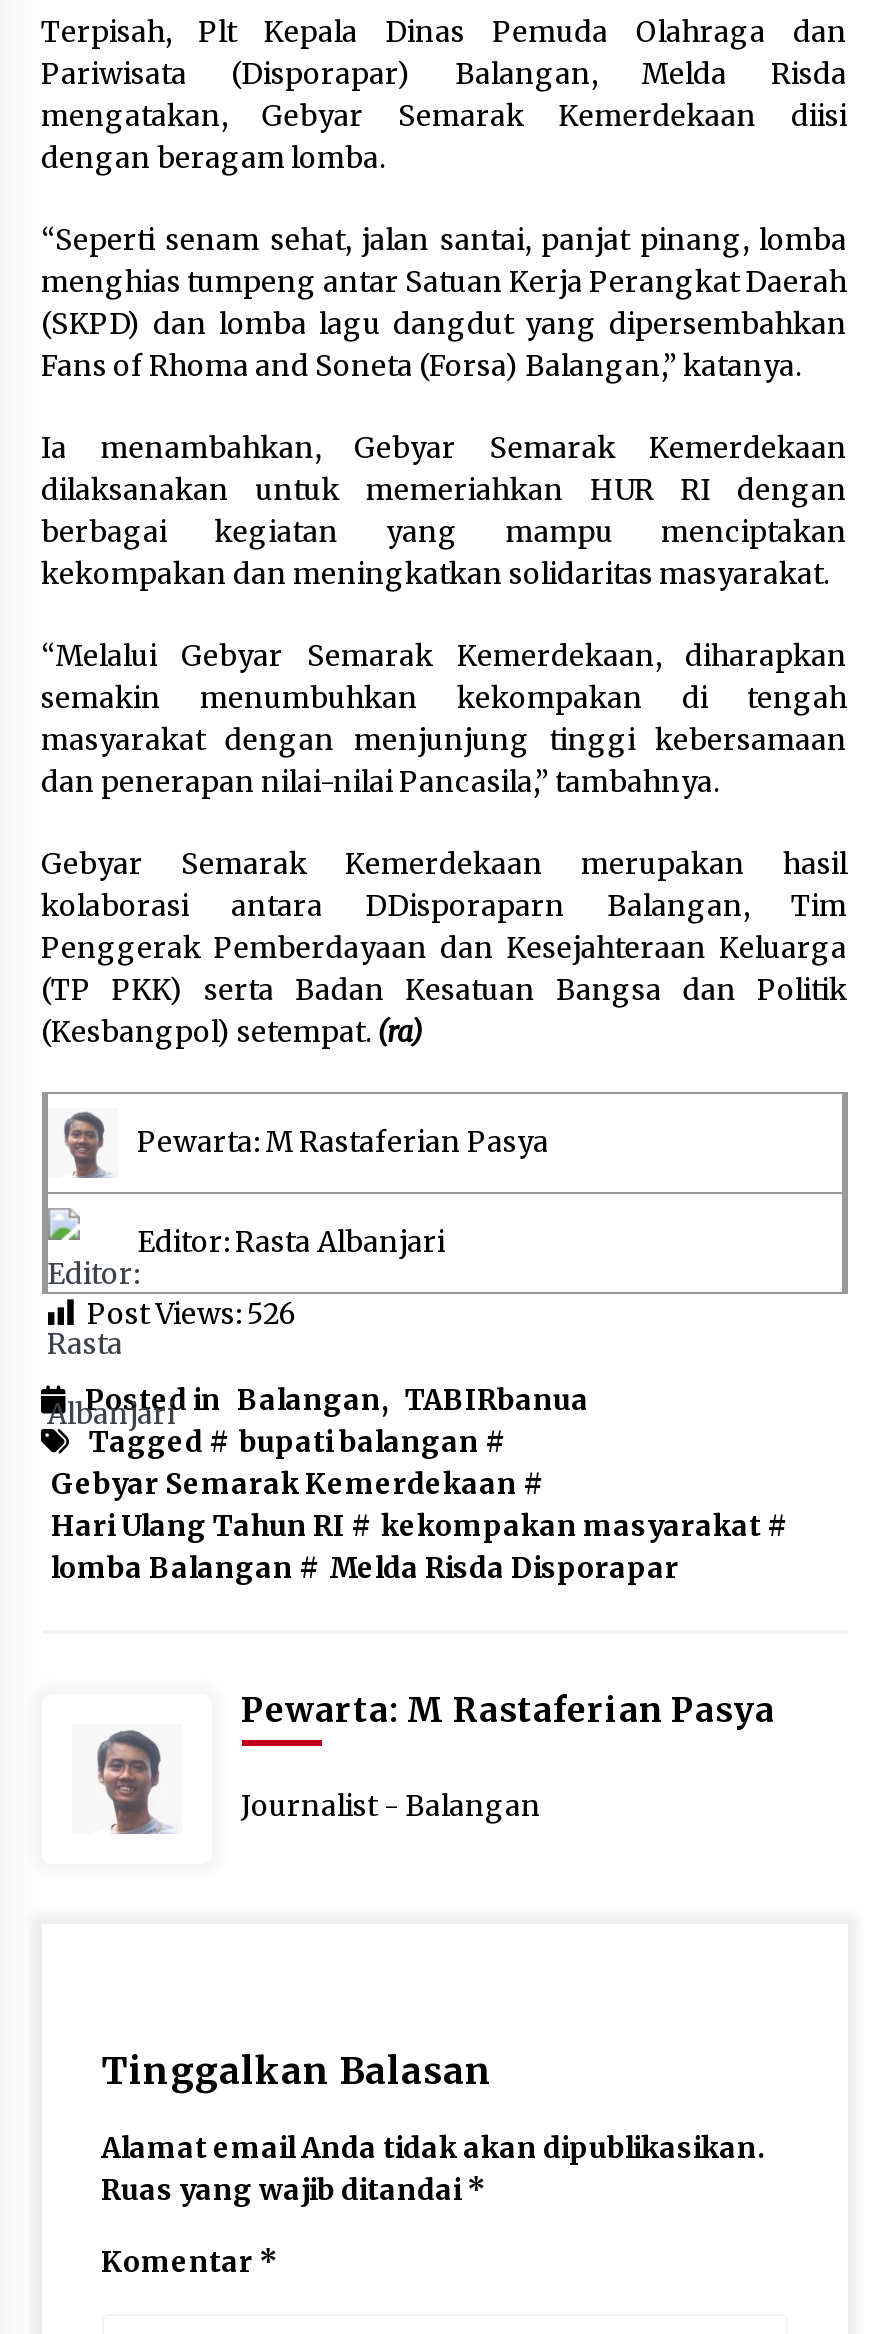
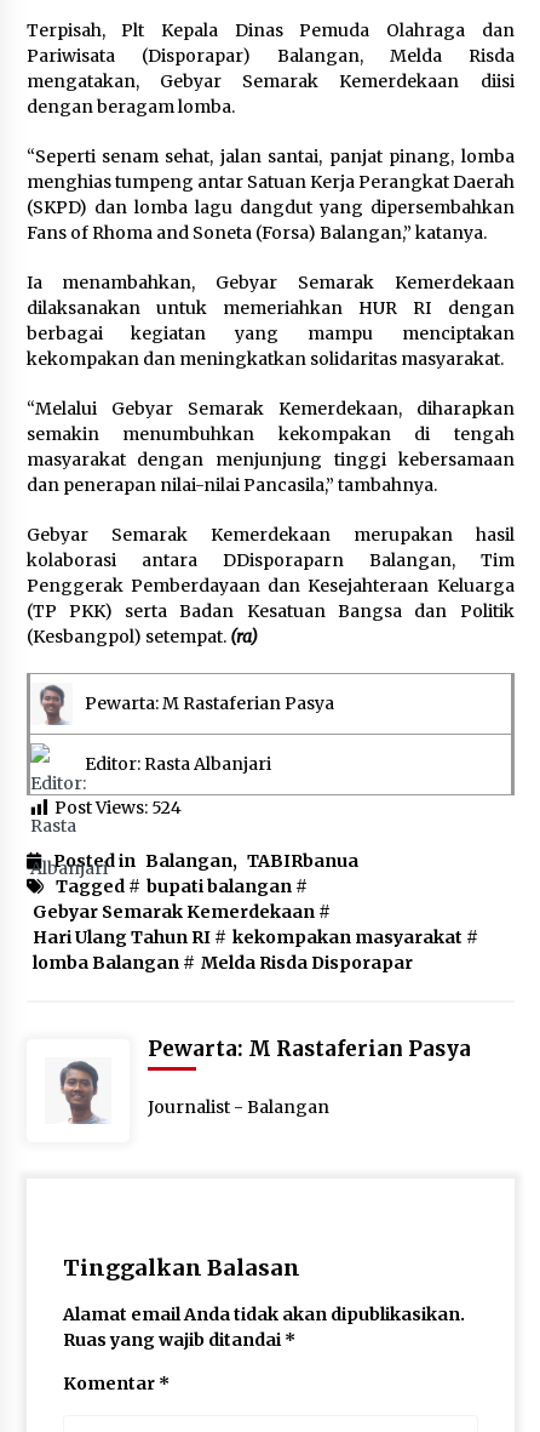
[87,1295,297,1331] Post Views: 526 -> [54,797,181,819] Post Views: 524

